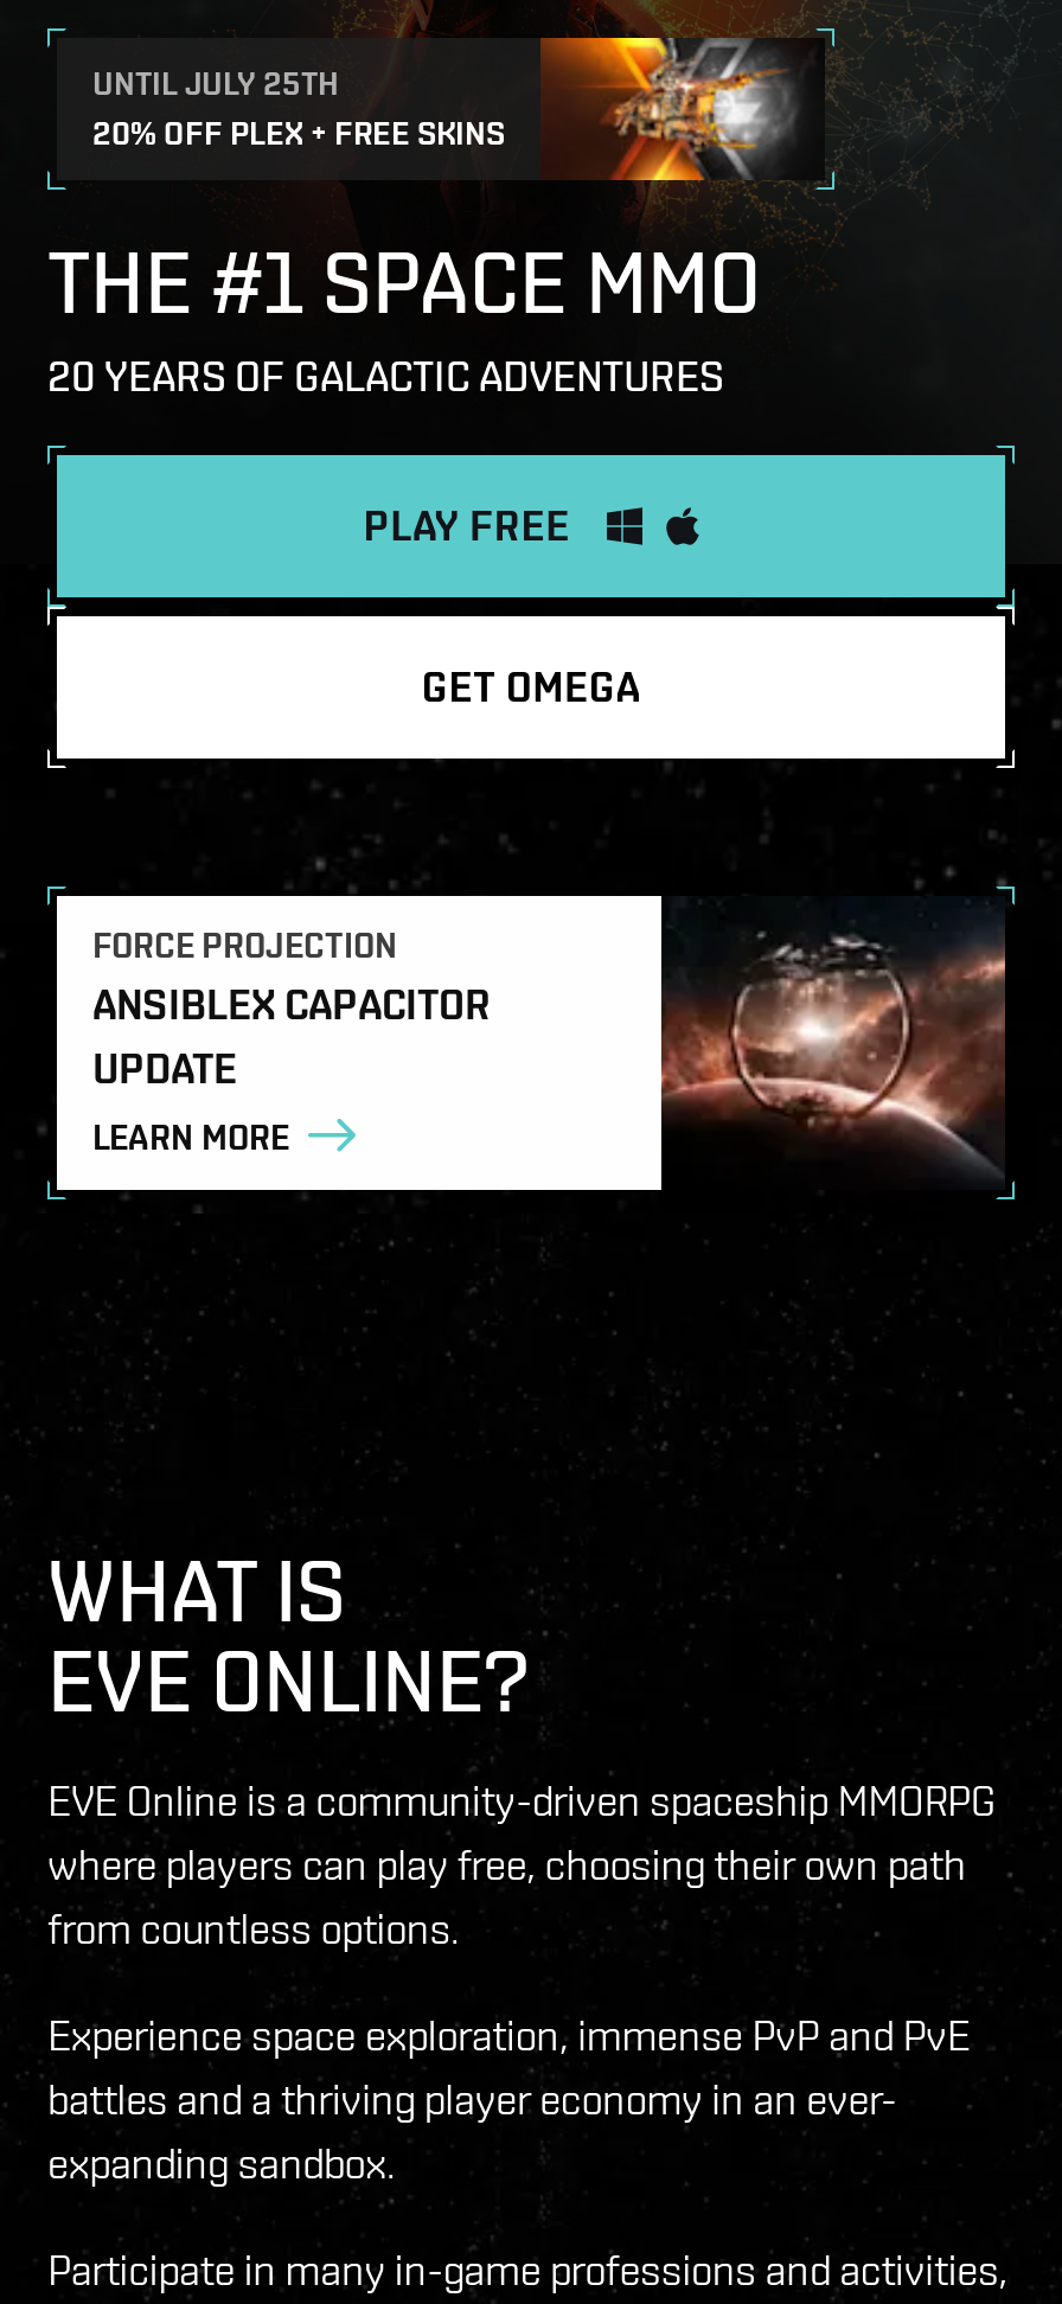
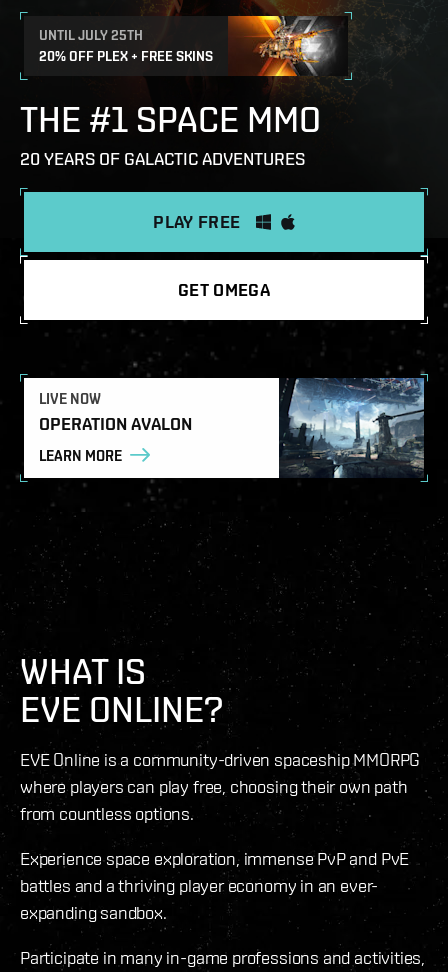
[92,924,491,1093] FORCE PROJECTION | ANSIBLEX CAPACITOR | UPDATE -> [39,390,192,434] LIVE NOW | OPERATION AVALON
[659,917,1005,1164] [image] -> [279,377,425,479] [image]
moved [92,1116,289,1159] -> [39,447,122,465]: LEARN MORE

